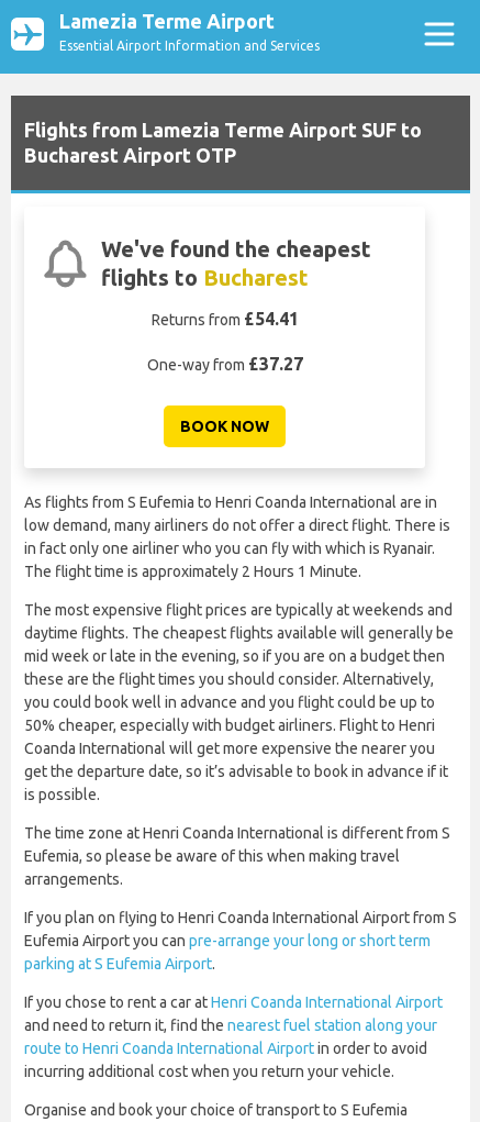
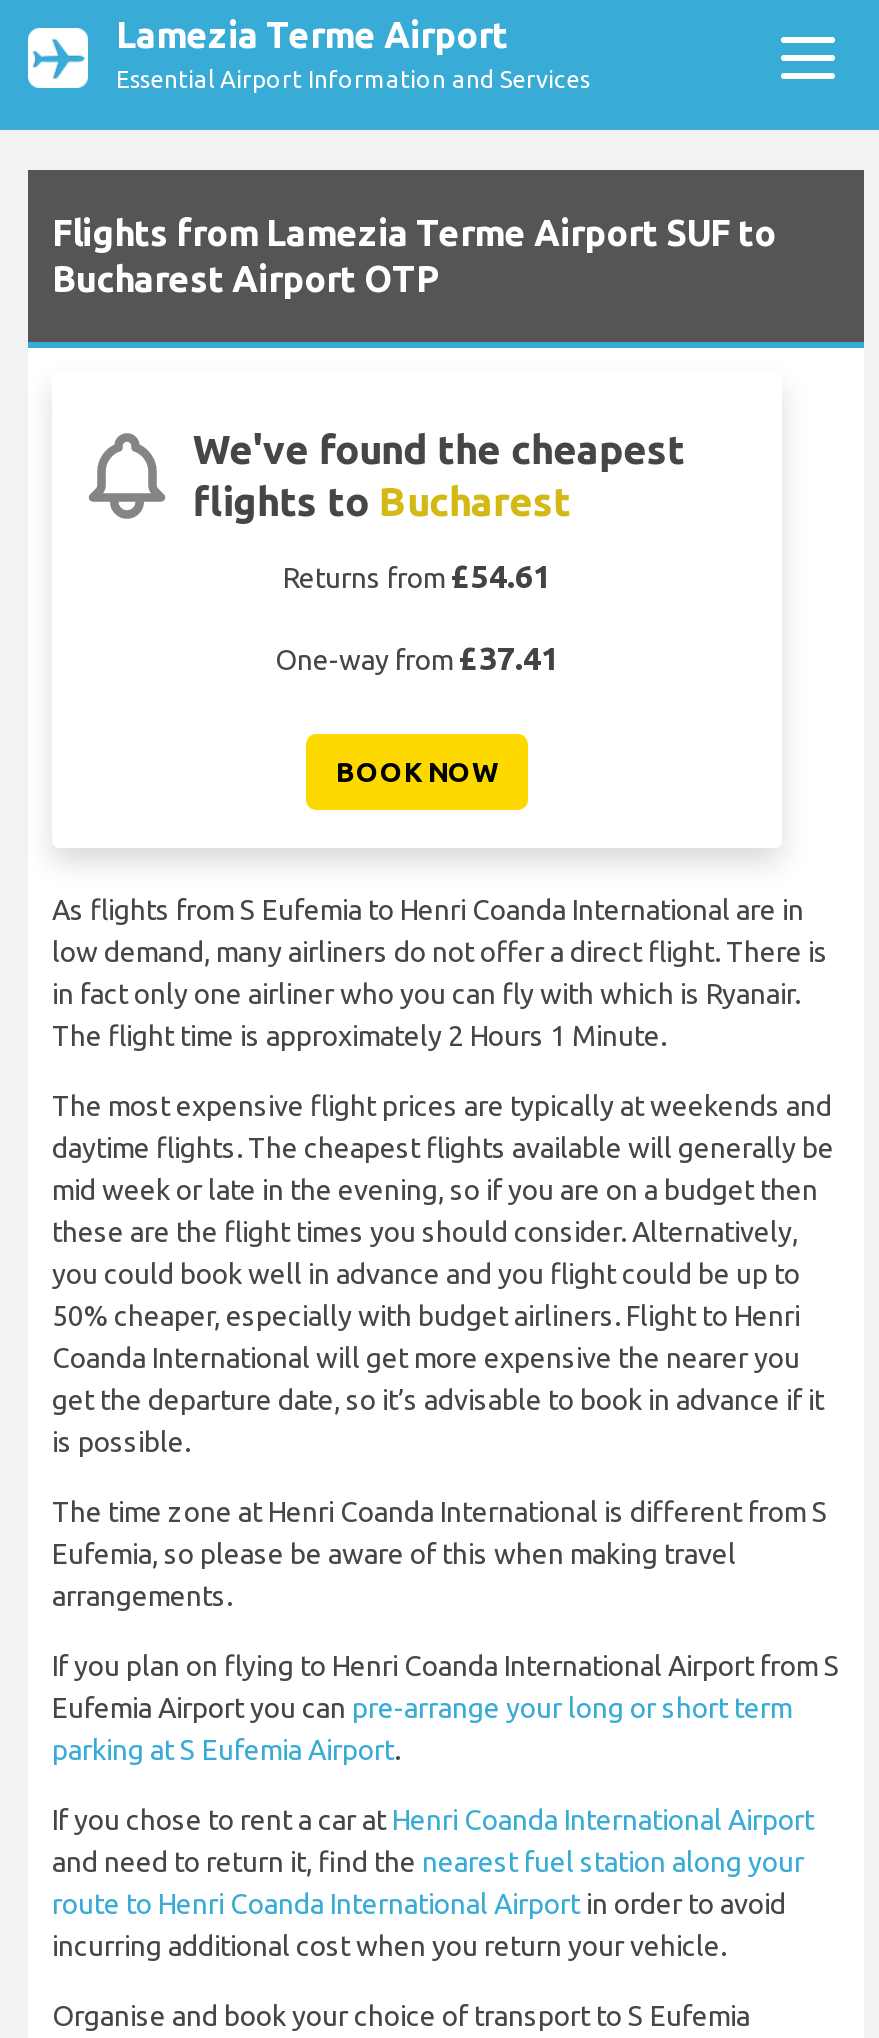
[151,309,298,329] Returns from £54.41 -> [283,558,551,594] Returns from £54.61
[147,354,303,374] One-way from £37.27 -> [275,640,559,676] One-way from £37.41

